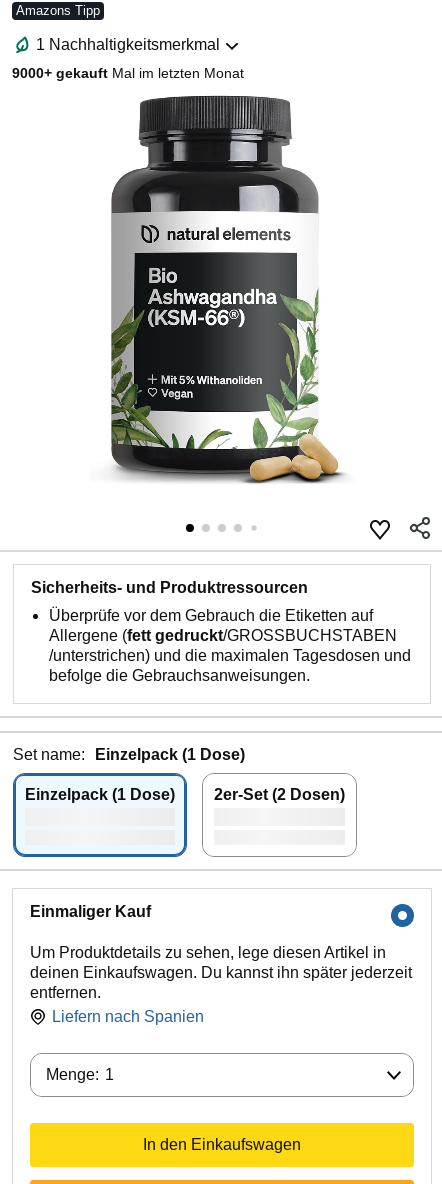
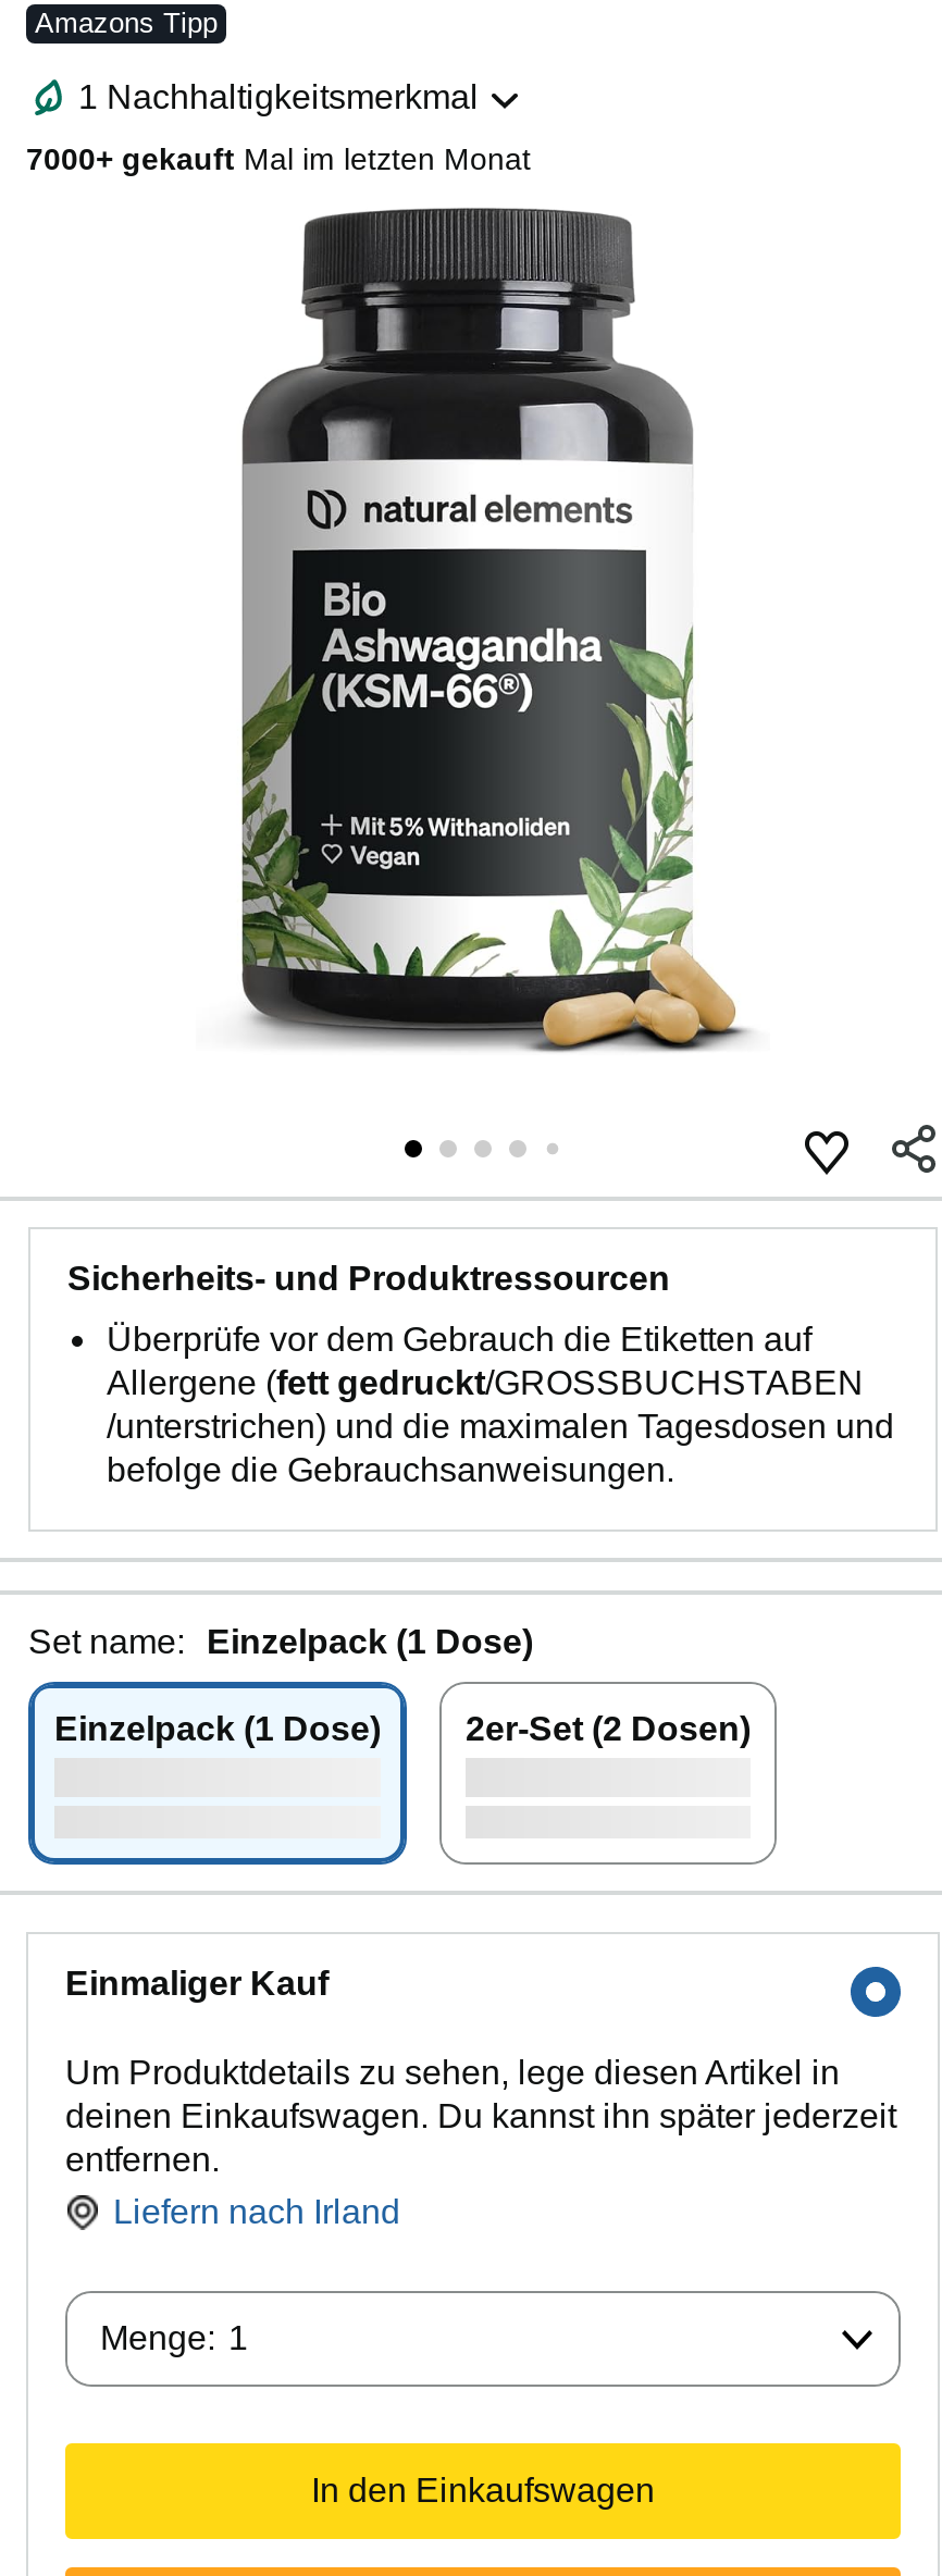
[12,65,244,81] 9000+ gekauft Mal im letzten Monat -> [26,142,531,176] 7000+ gekauft Mal im letzten Monat
[52,1008,204,1025] Liefern nach Spanien -> [113,2194,400,2231] Liefern nach Irland

